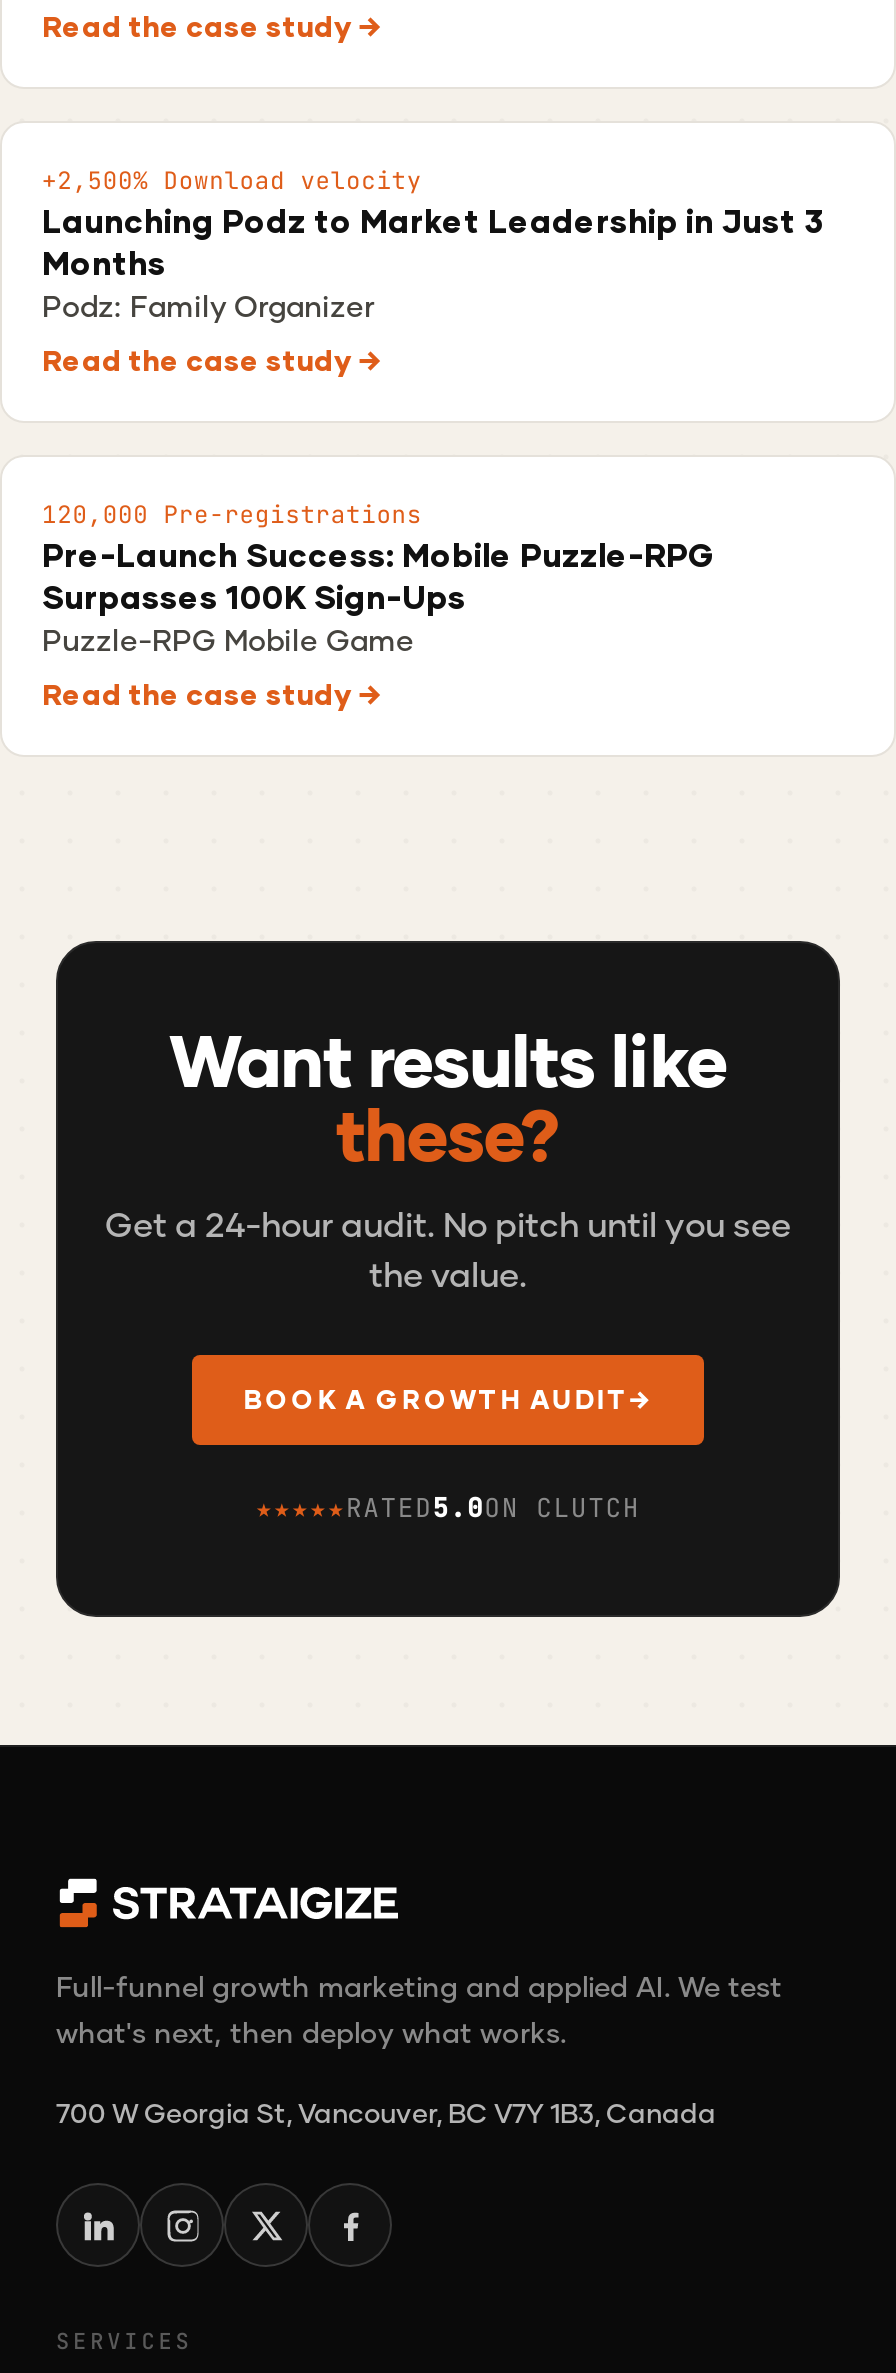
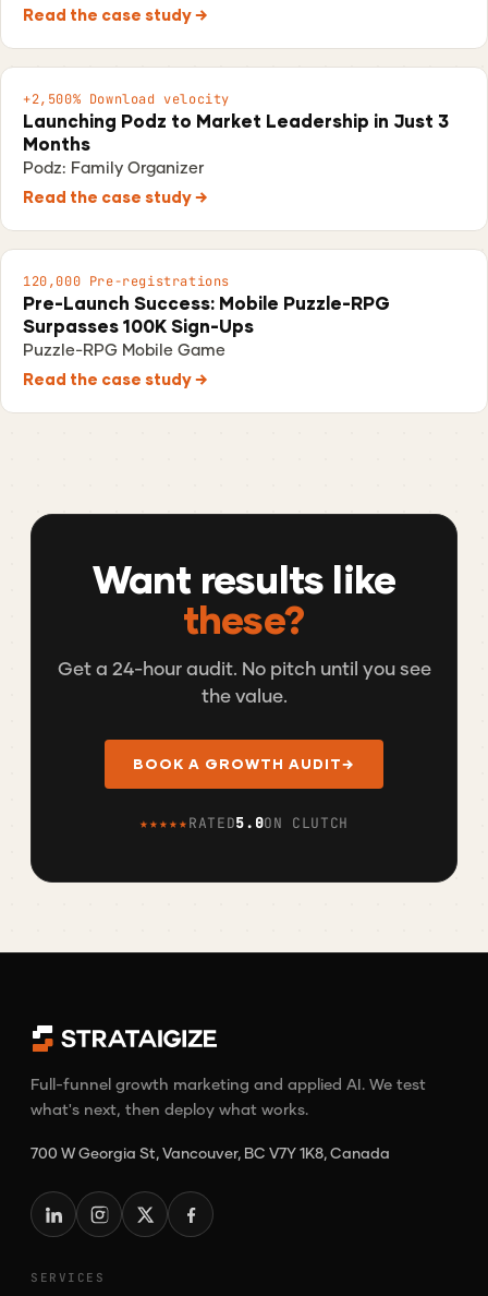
[56,2098,716,2130] 700 W Georgia St, Vancouver, BC V7Y 1B3, Canada -> [30,1145,390,1162] 700 W Georgia St, Vancouver, BC V7Y 1K8, Canada

